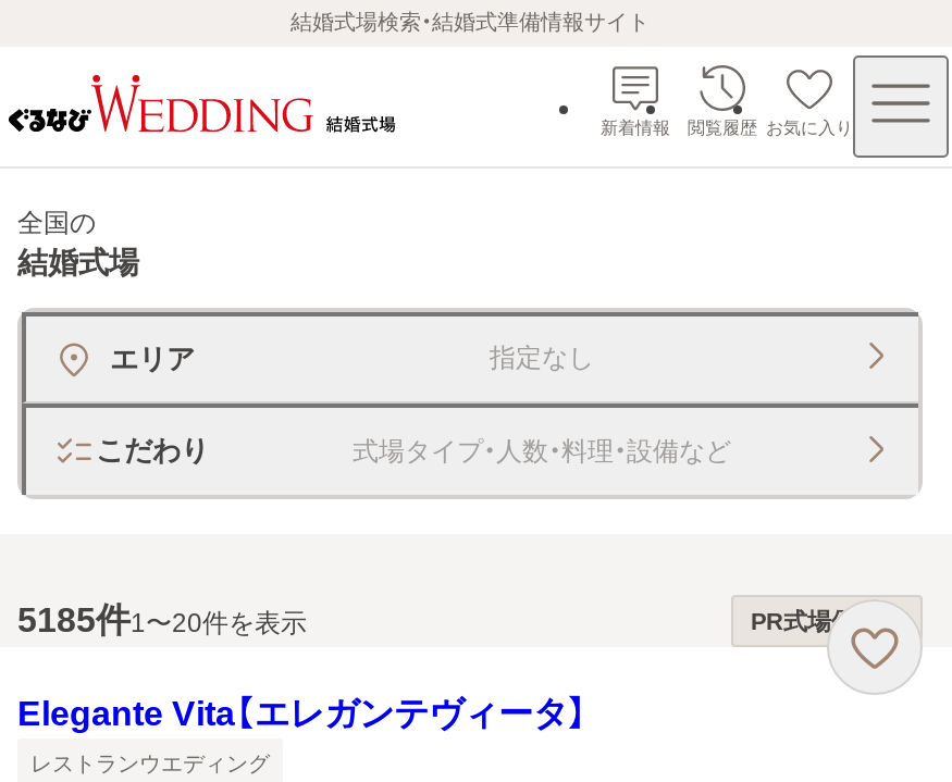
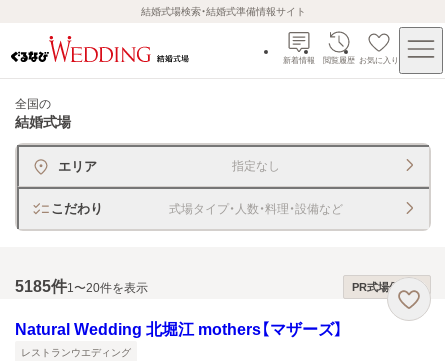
[17,695,588,732] Elegante Vita【エレガンテヴィータ】 -> [15,321,343,338] Natural Wedding 北堀江 mothers【マザーズ】

